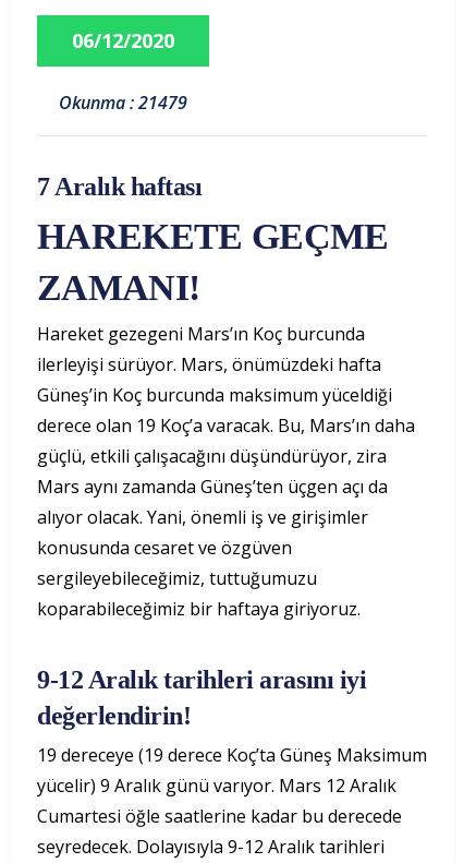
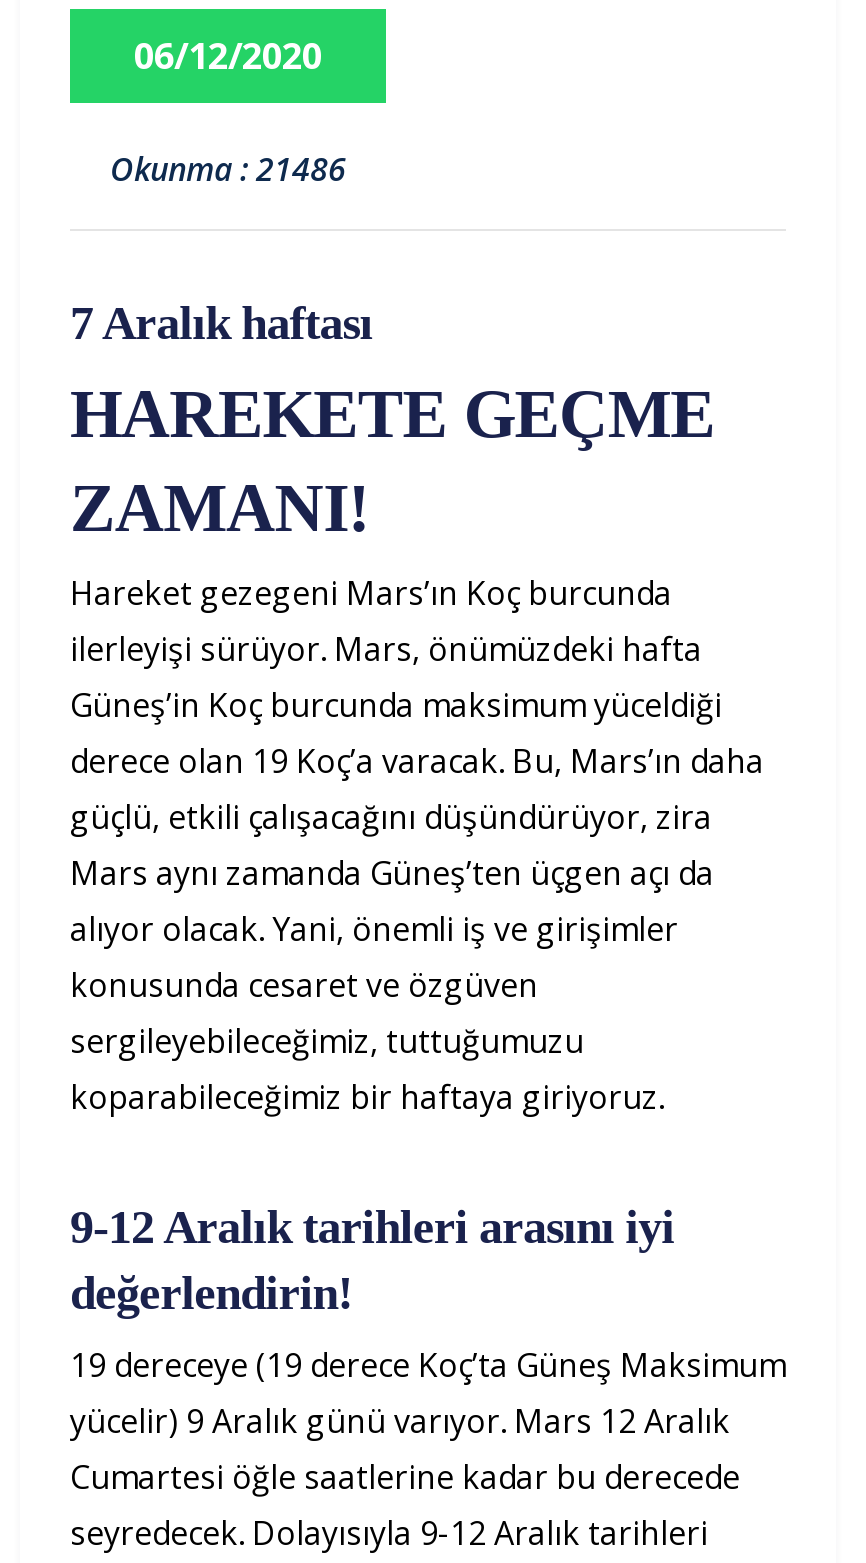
[59,90,187,114] Okunma : 21479 -> [110,146,346,190] Okunma : 21486

